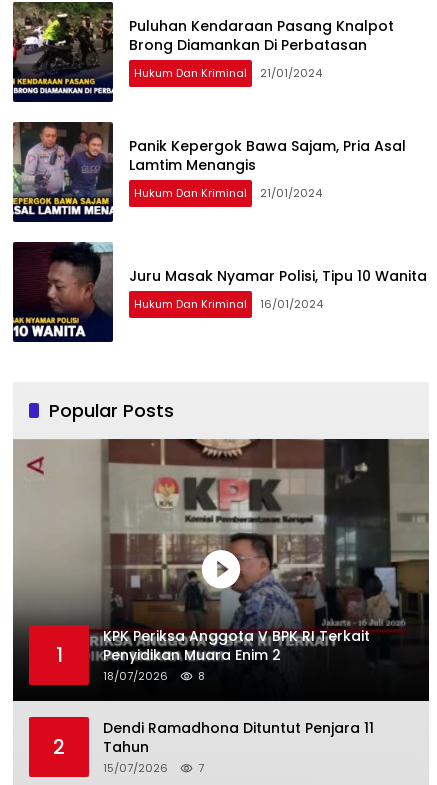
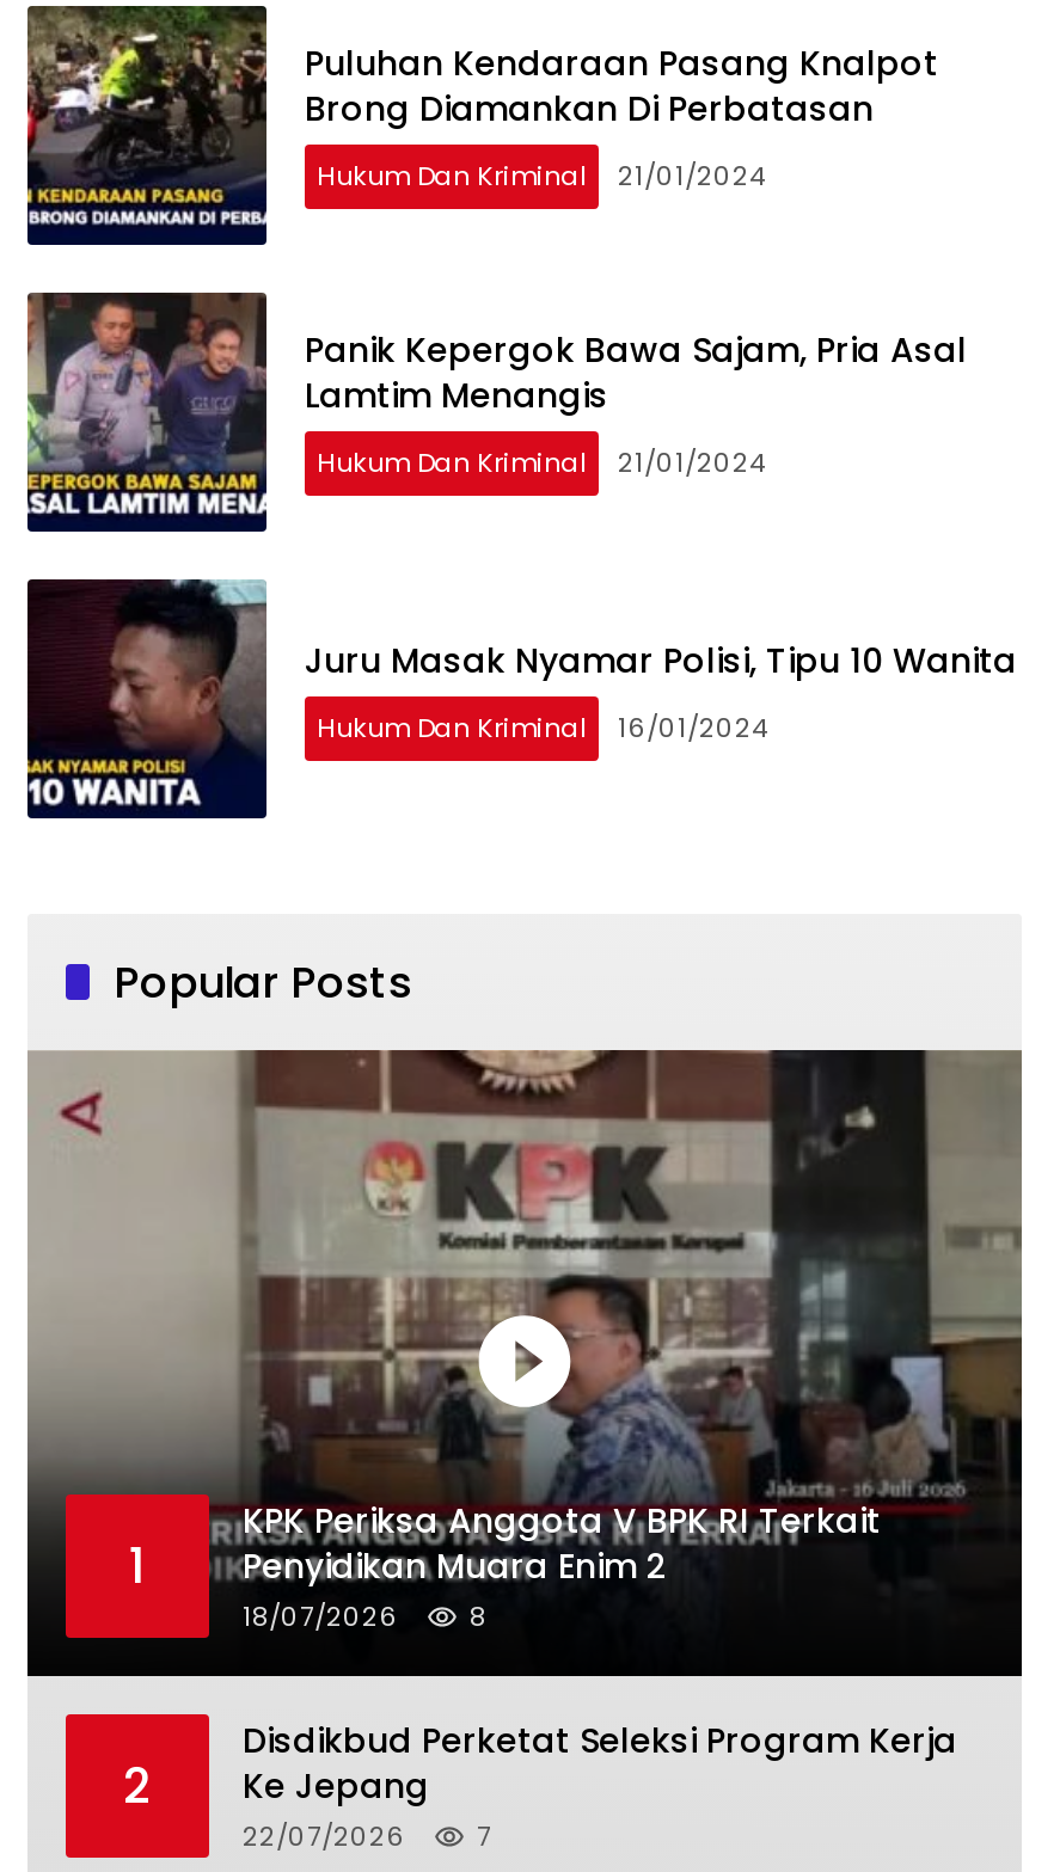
[103,718,374,776] Dendi Ramadhona Dituntut Penjara 11 | Tahun | 15/07/2026 -> [243,1716,957,1854] Disdikbud Perketat Seleksi Program Kerja | Ke Jepang | 22/07/2026

